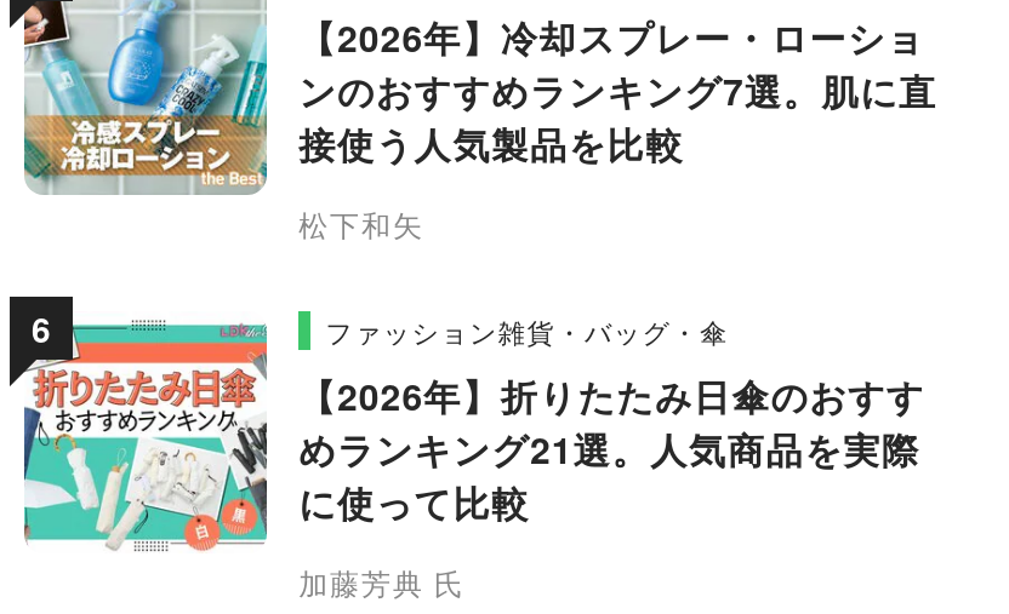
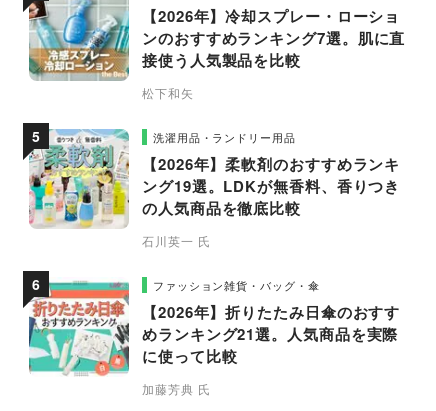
none -> [29,128,400,248] [image] | 洗濯用品・ランドリー用品 | 【2026年】柔軟剤のおすすめランキ | ング19選。LDKが無香料、香りつき | の人気商品を徹底比較 | 石川英一 氏

